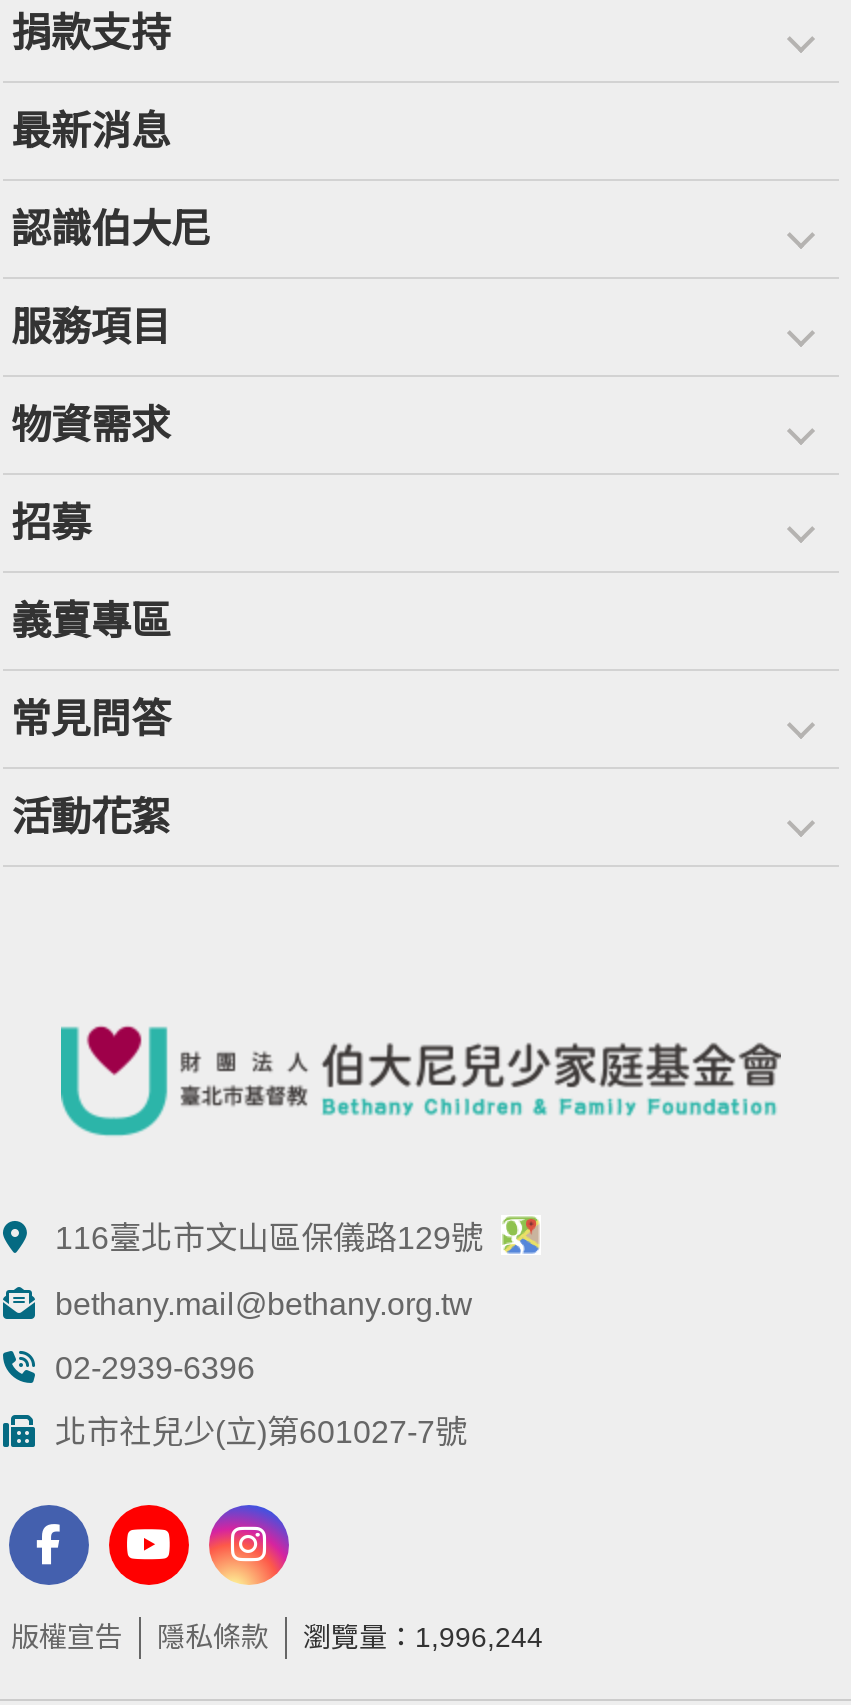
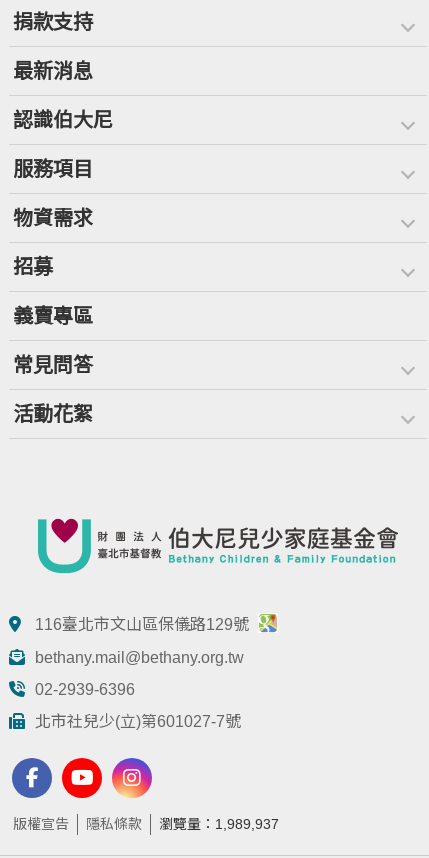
[11,1622,543,1654] 版權宣告 隱私條款 瀏覽量：1,996,244 -> [13,816,279,832] 版權宣告 隱私條款 瀏覽量：1,989,937

